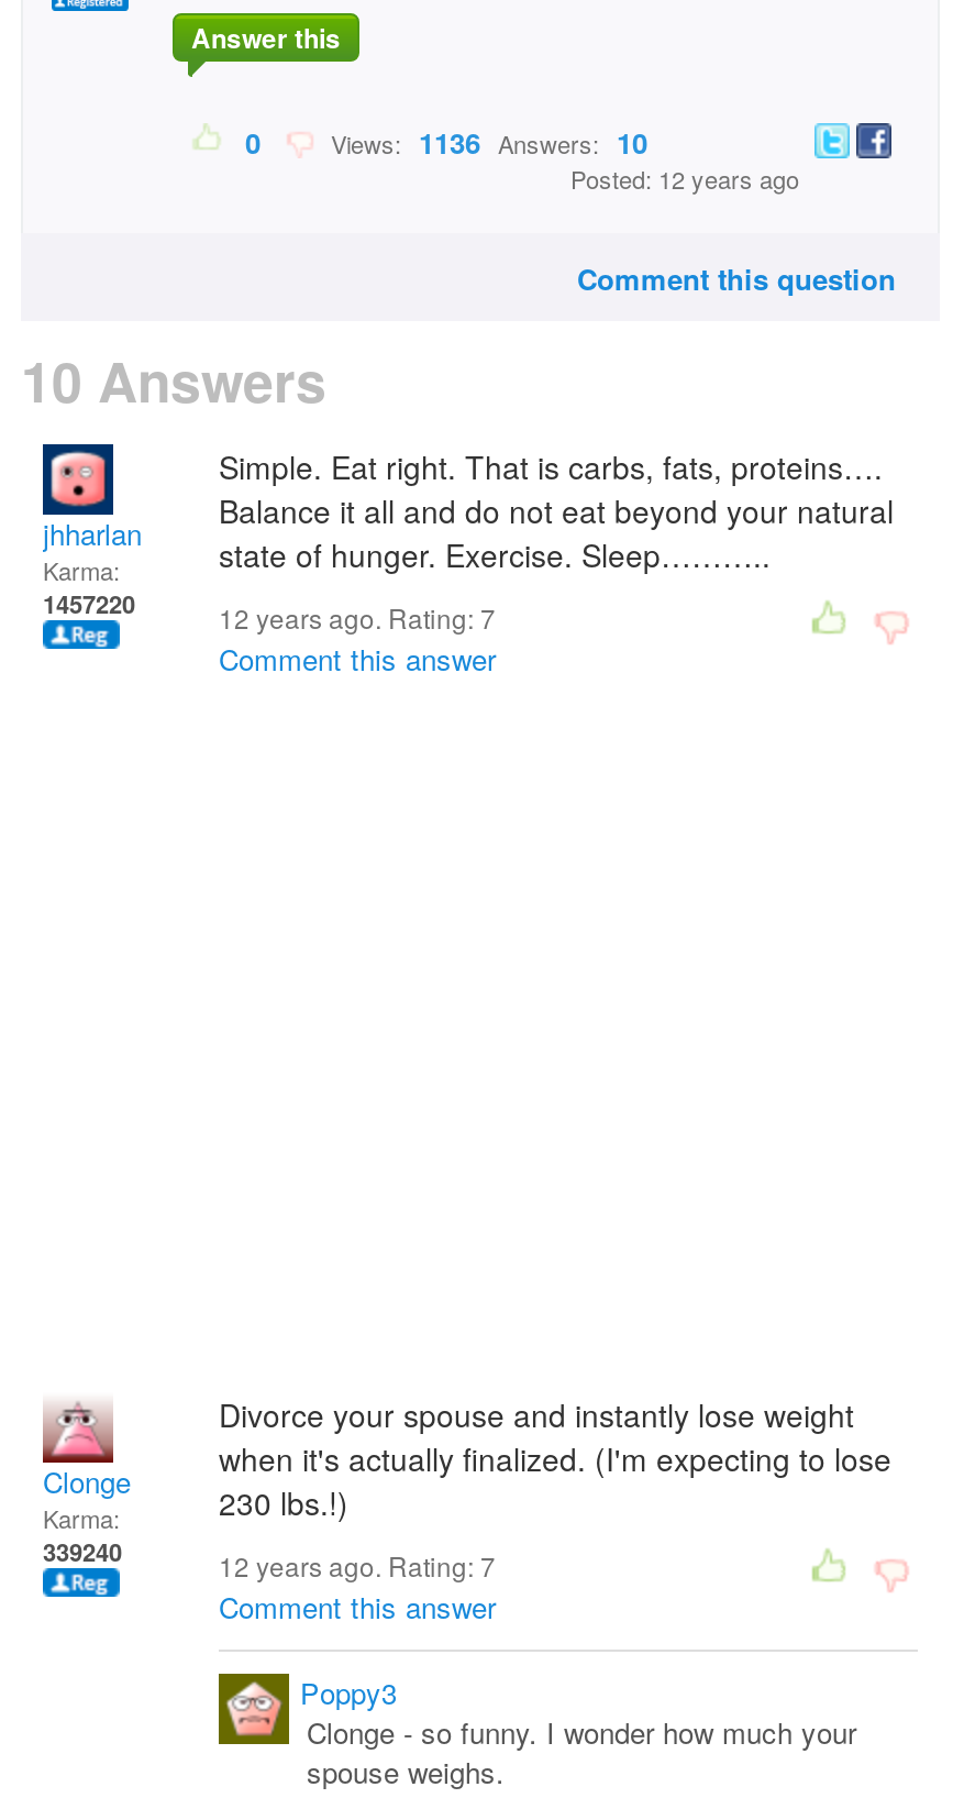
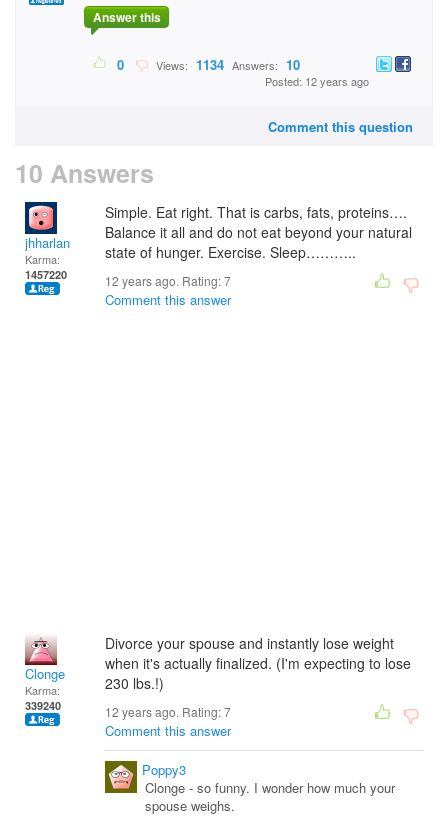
[318,121,647,163] Views: 1136 Answers: 10 -> [150,55,300,74] Views: 1134 Answers: 10

